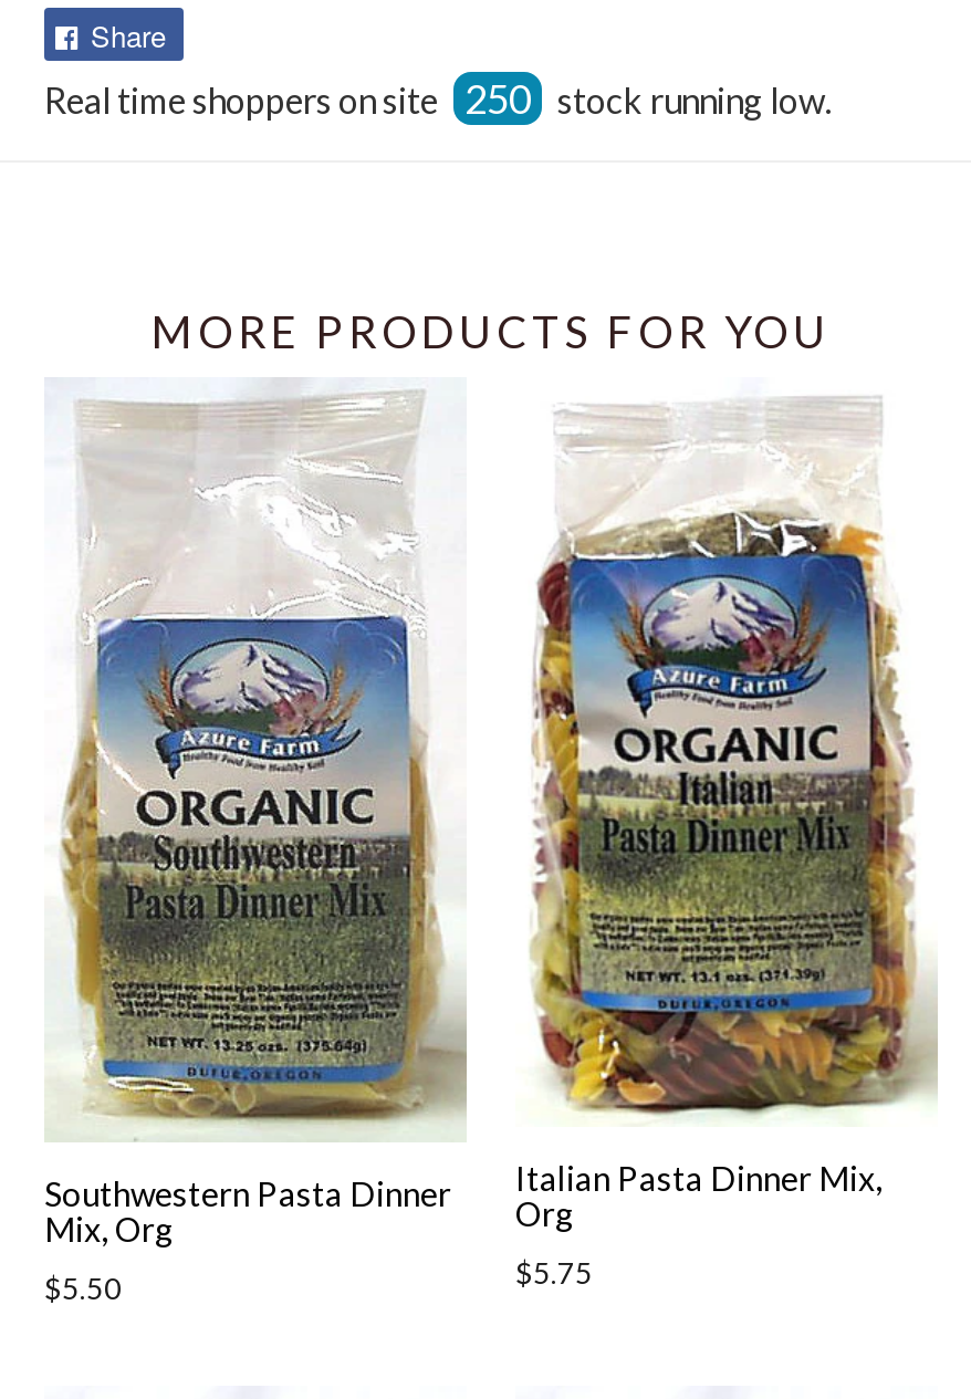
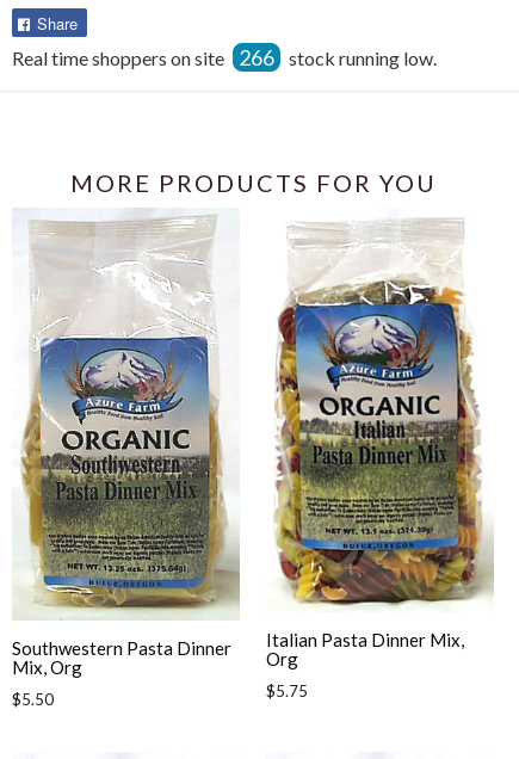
[464,75,531,123] 250 -> [239,45,274,71] 266

